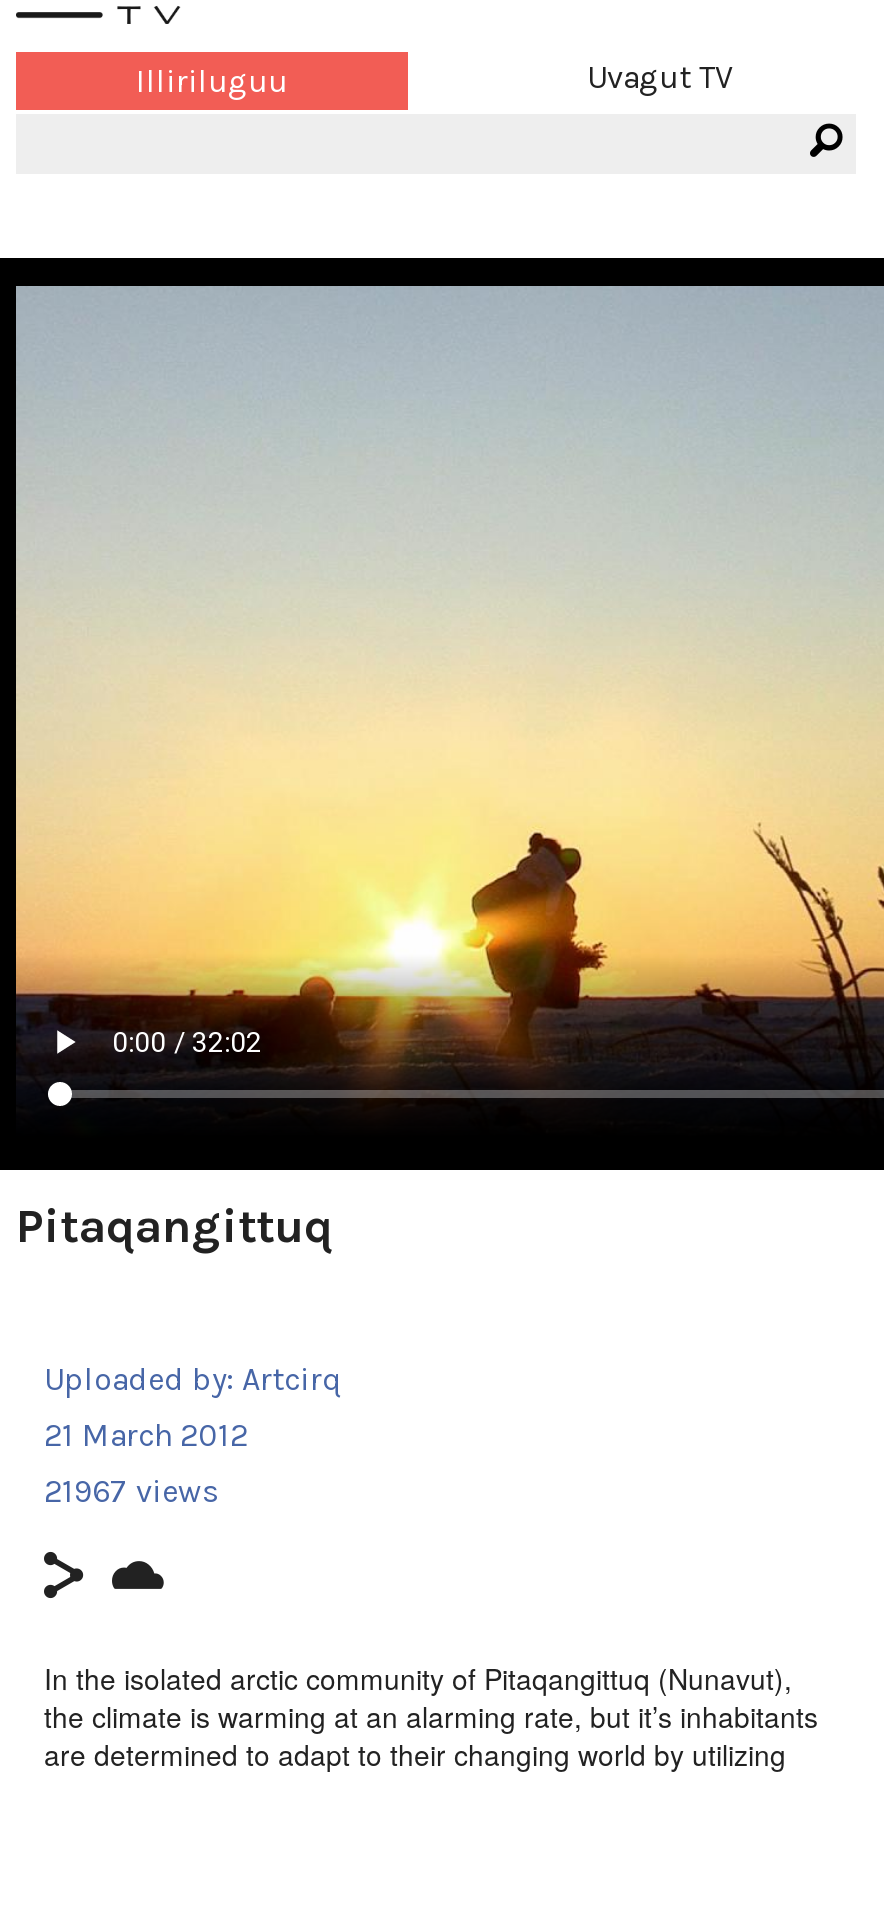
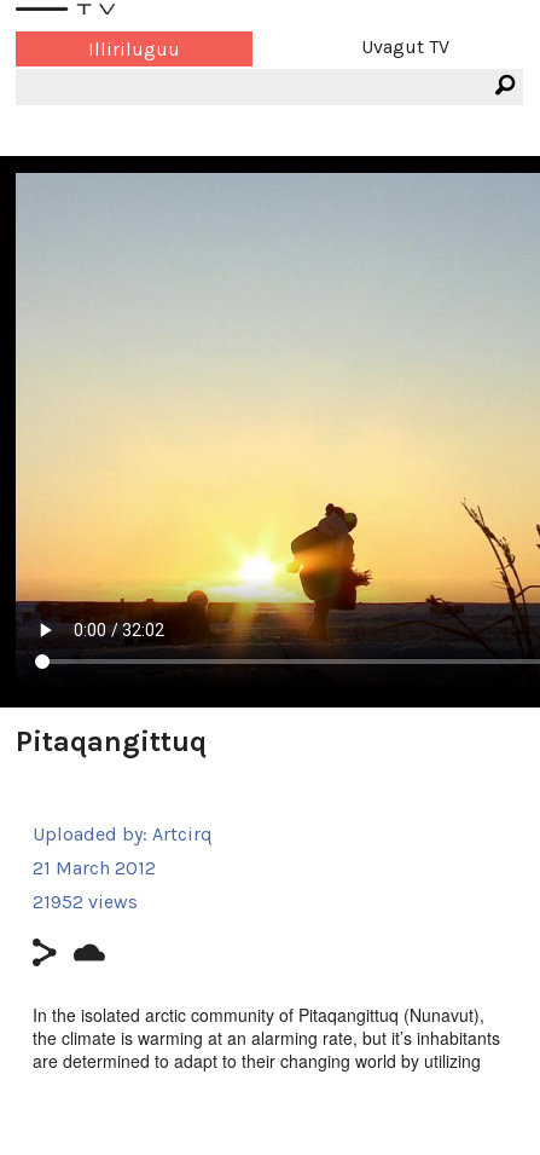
[44,1472,218,1510] 21967 views -> [33,890,138,913] 21952 views

